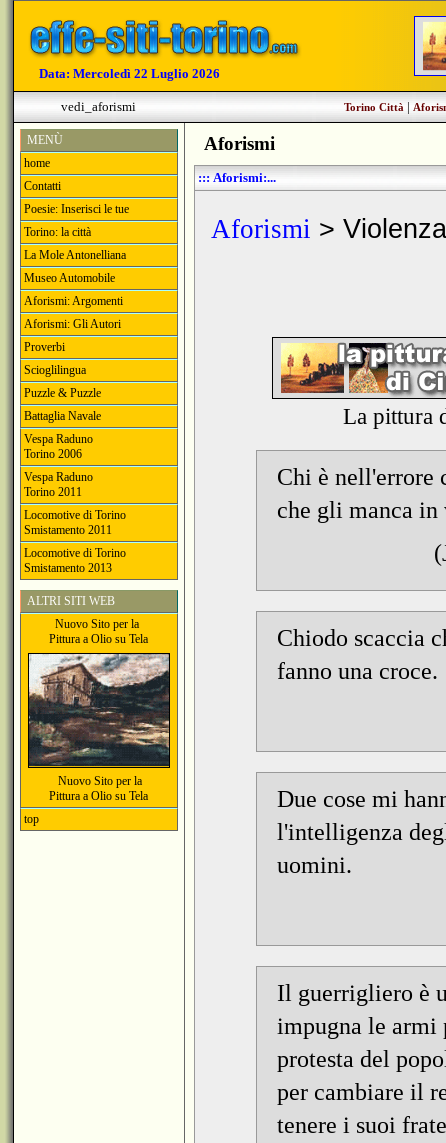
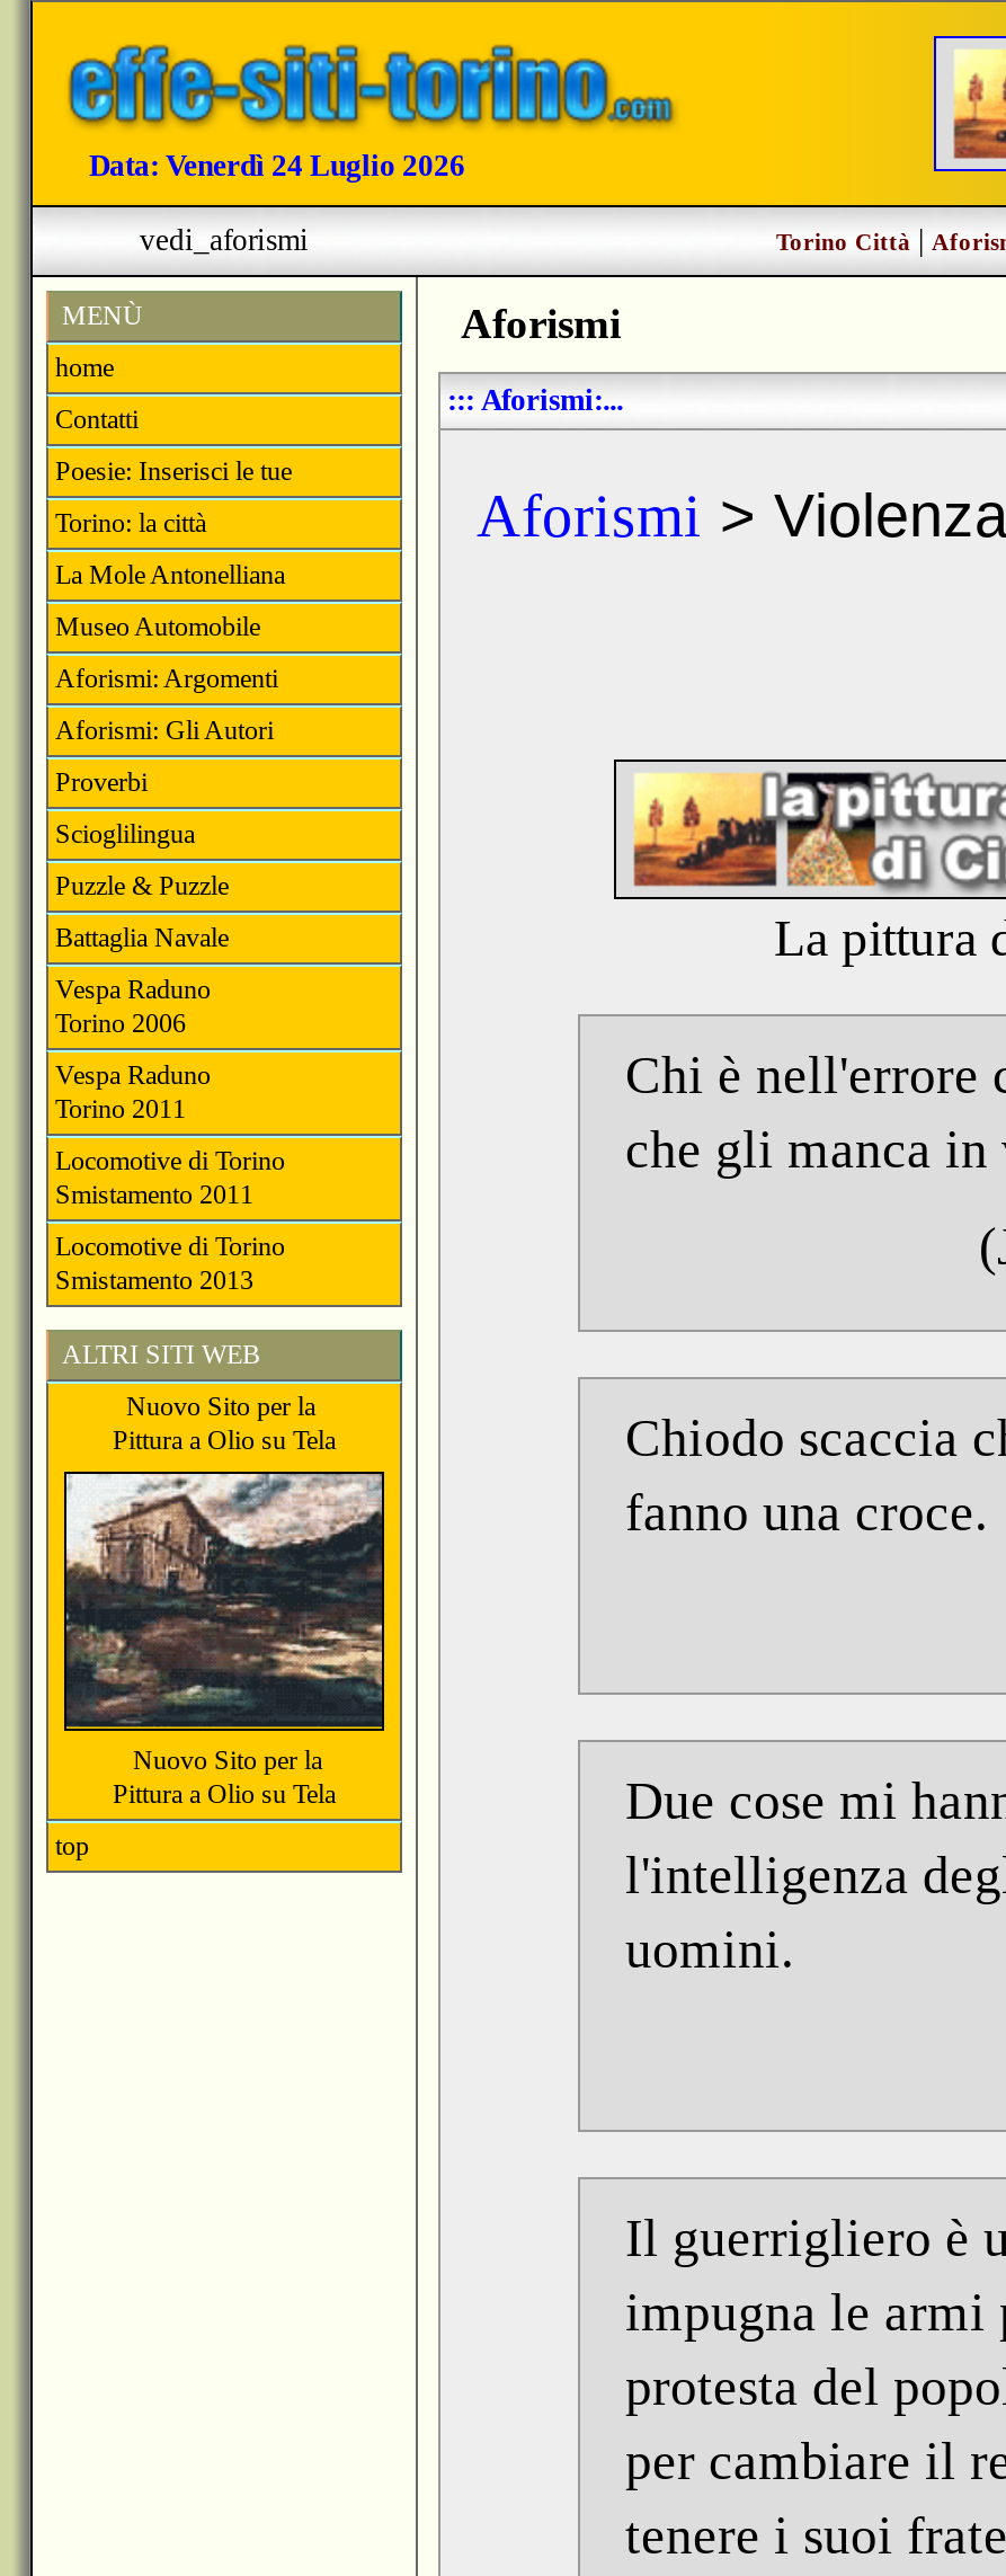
[39,66,220,81] Data: Mercoledì 22 Luglio 2026 -> [89,149,465,183] Data: Venerdì 24 Luglio 2026

